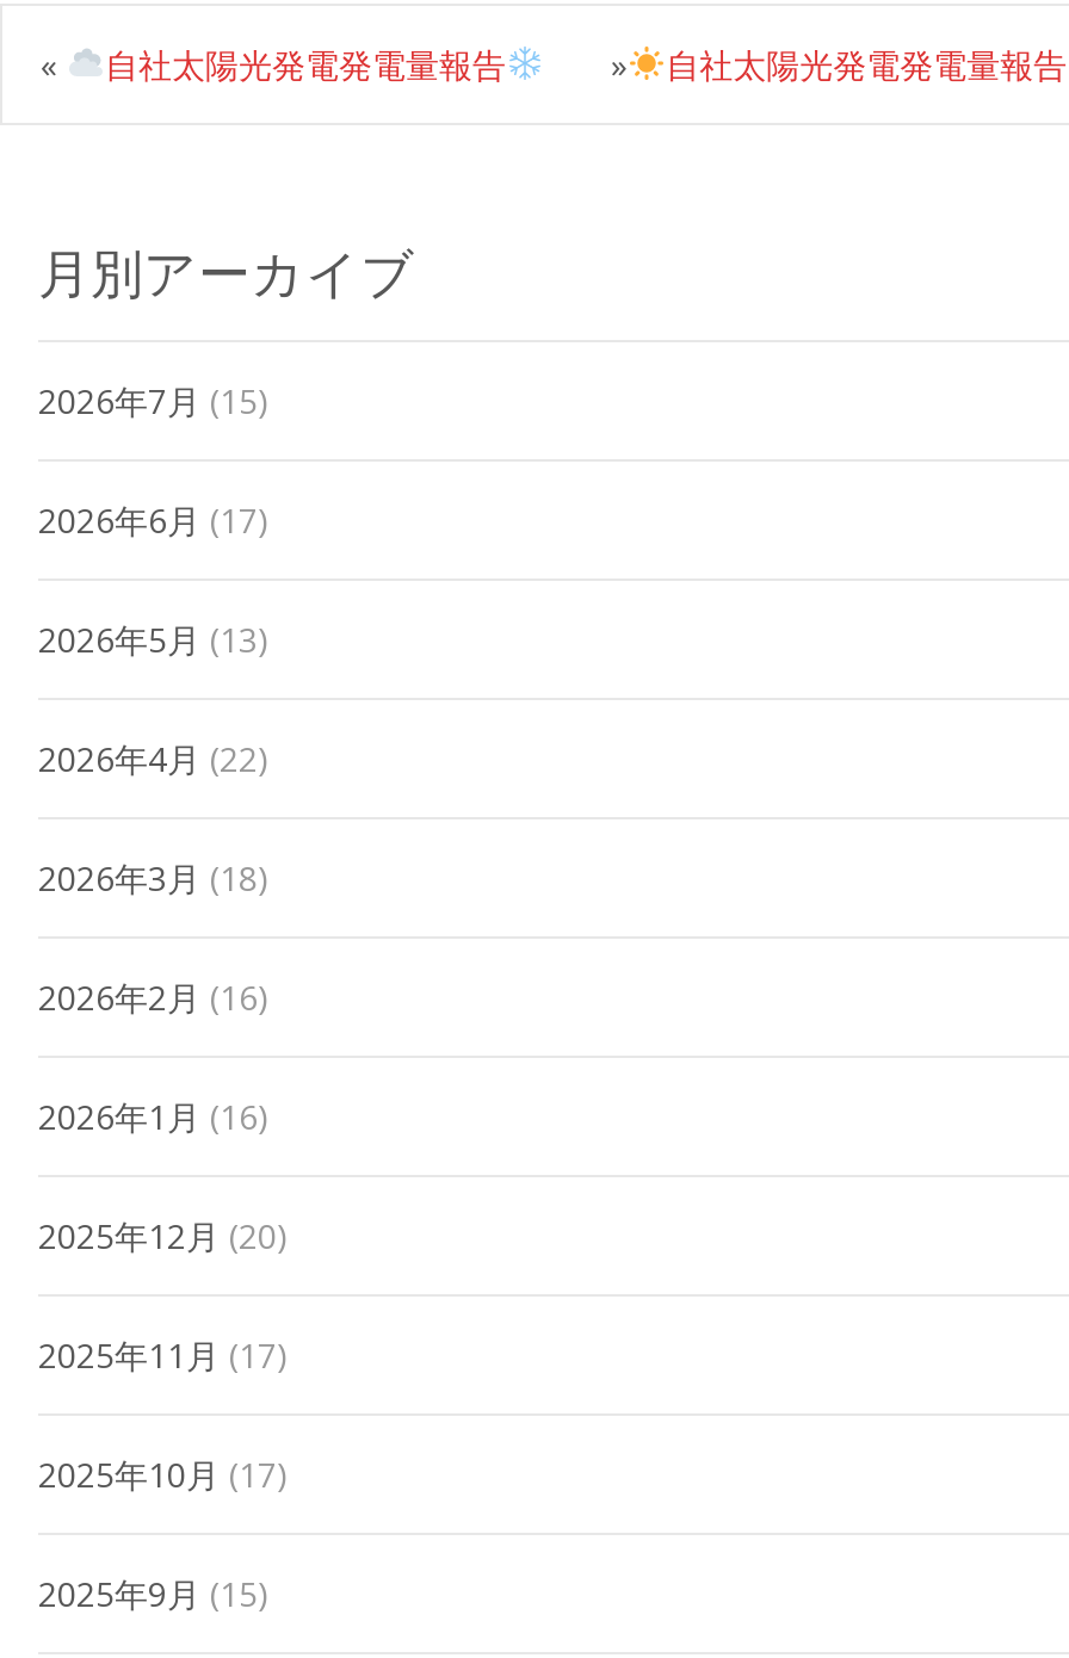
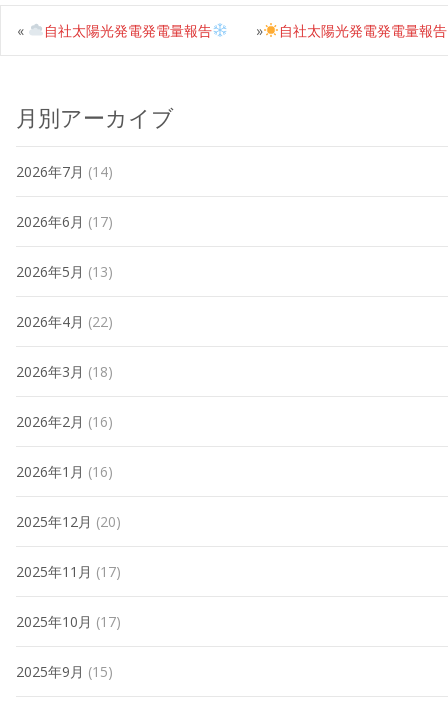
[38,378,270,423] 2026年7月(15) -> [16,162,113,181] 2026年7月(14)

